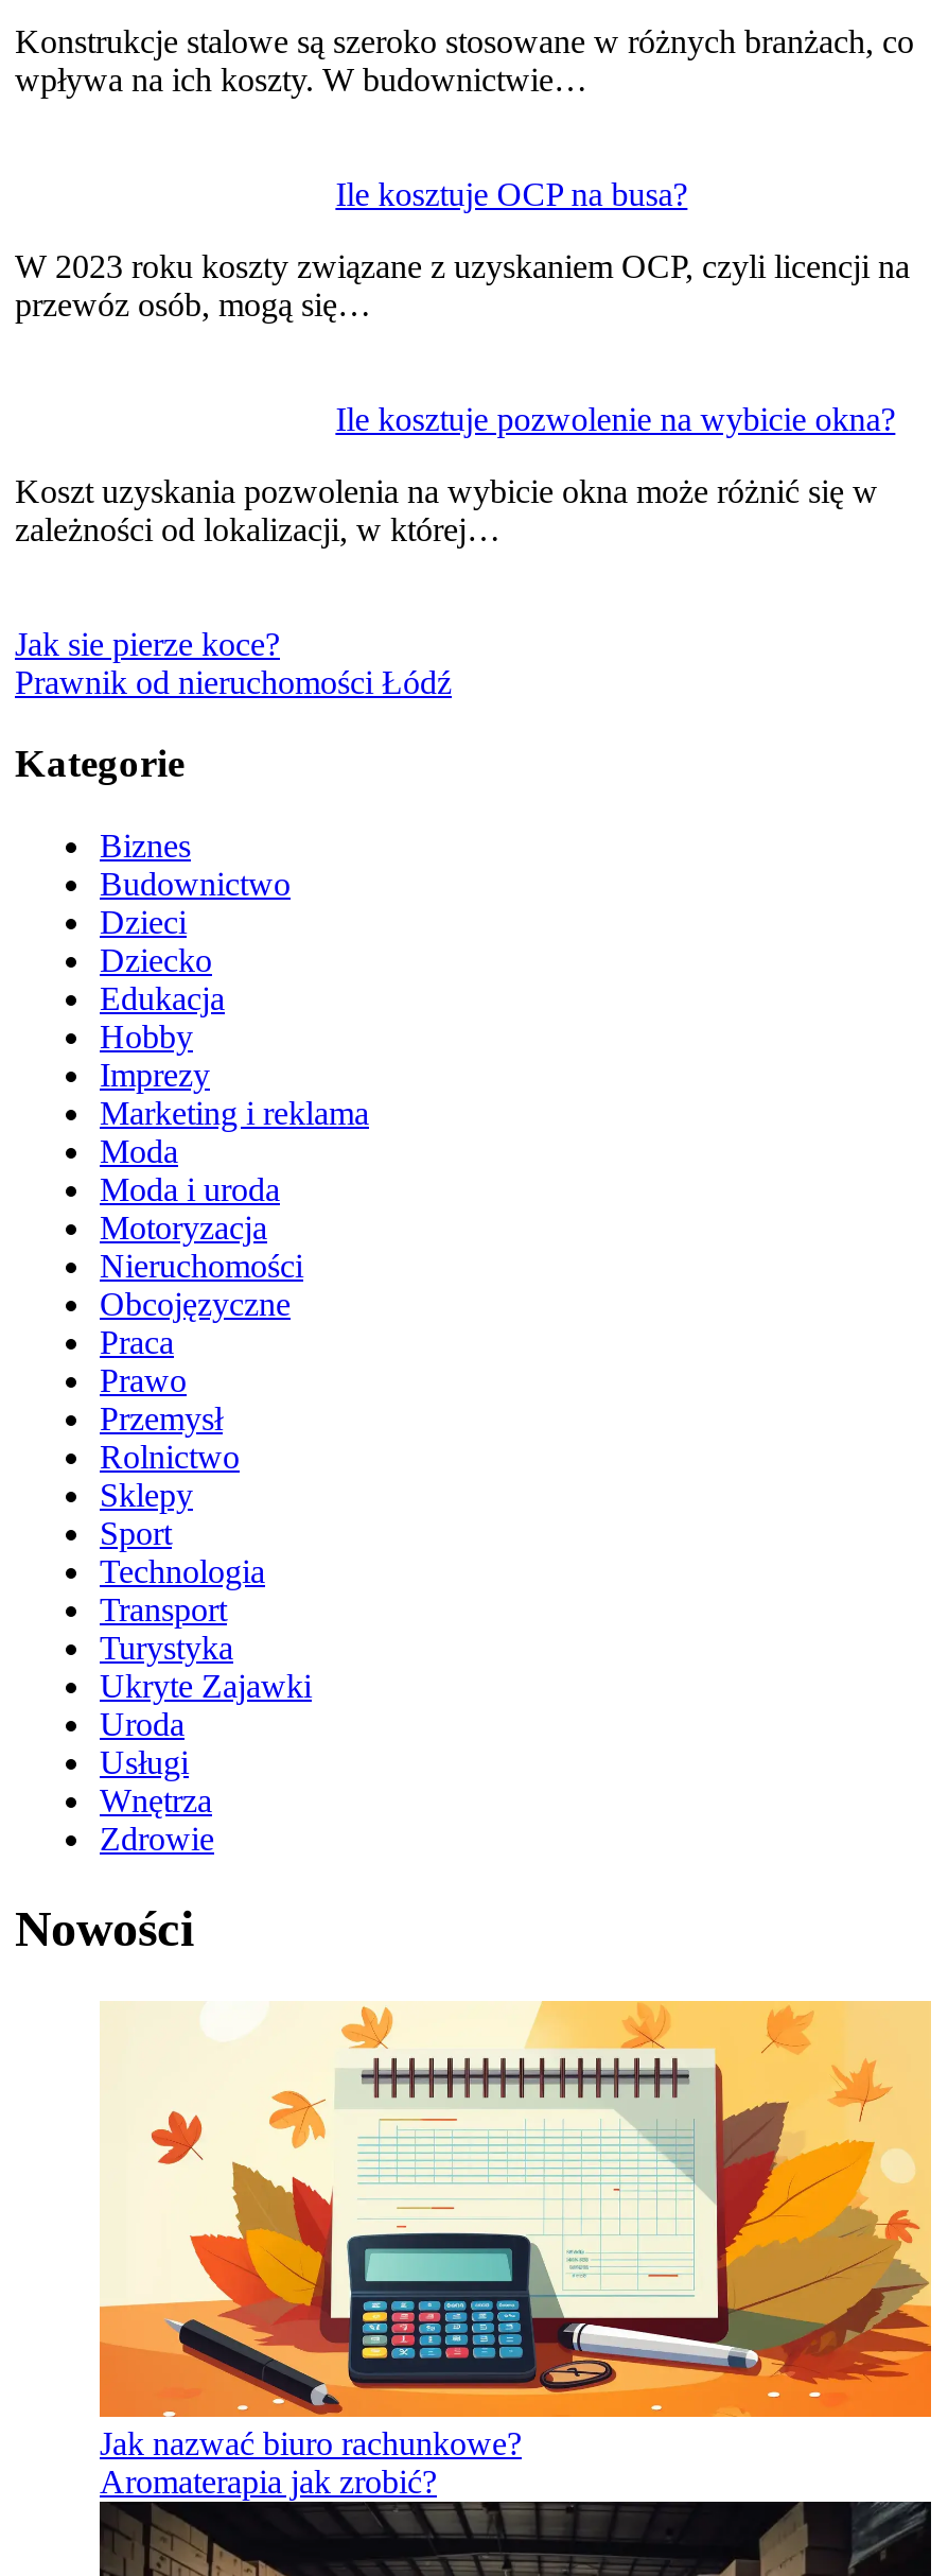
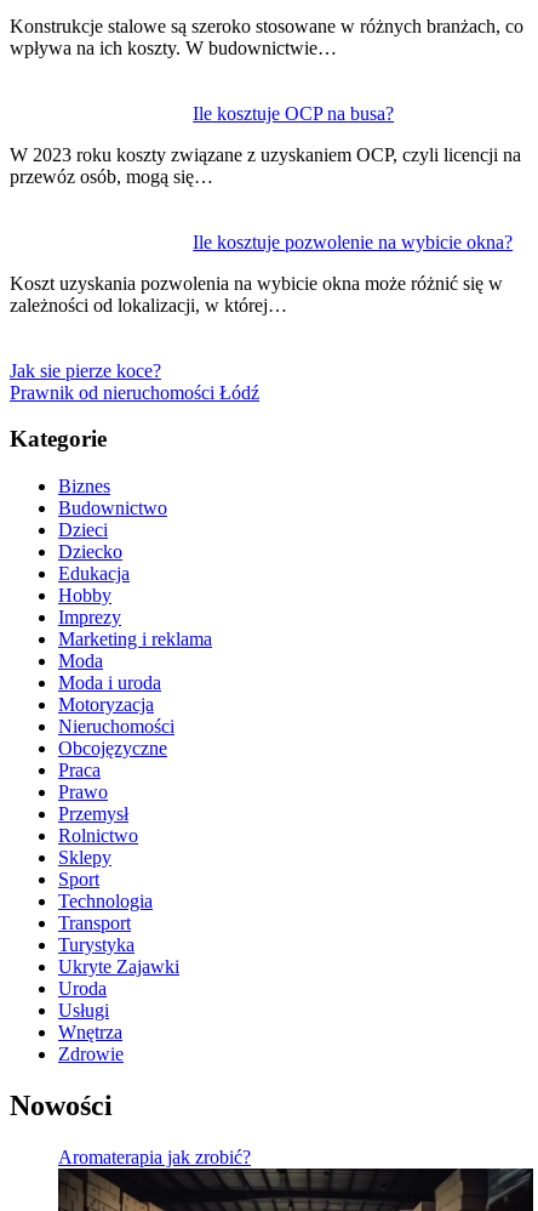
[98,1999,933,2461] [image] | Jak nazwać biuro rachunkowe? -> none

